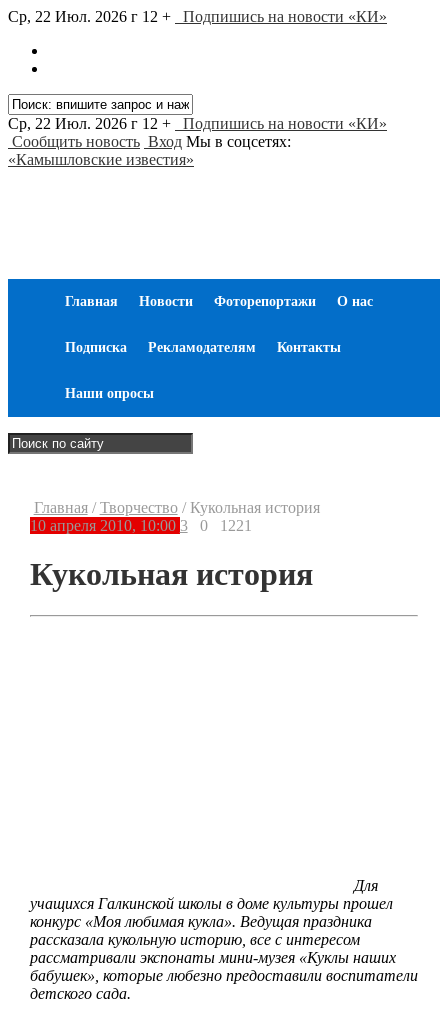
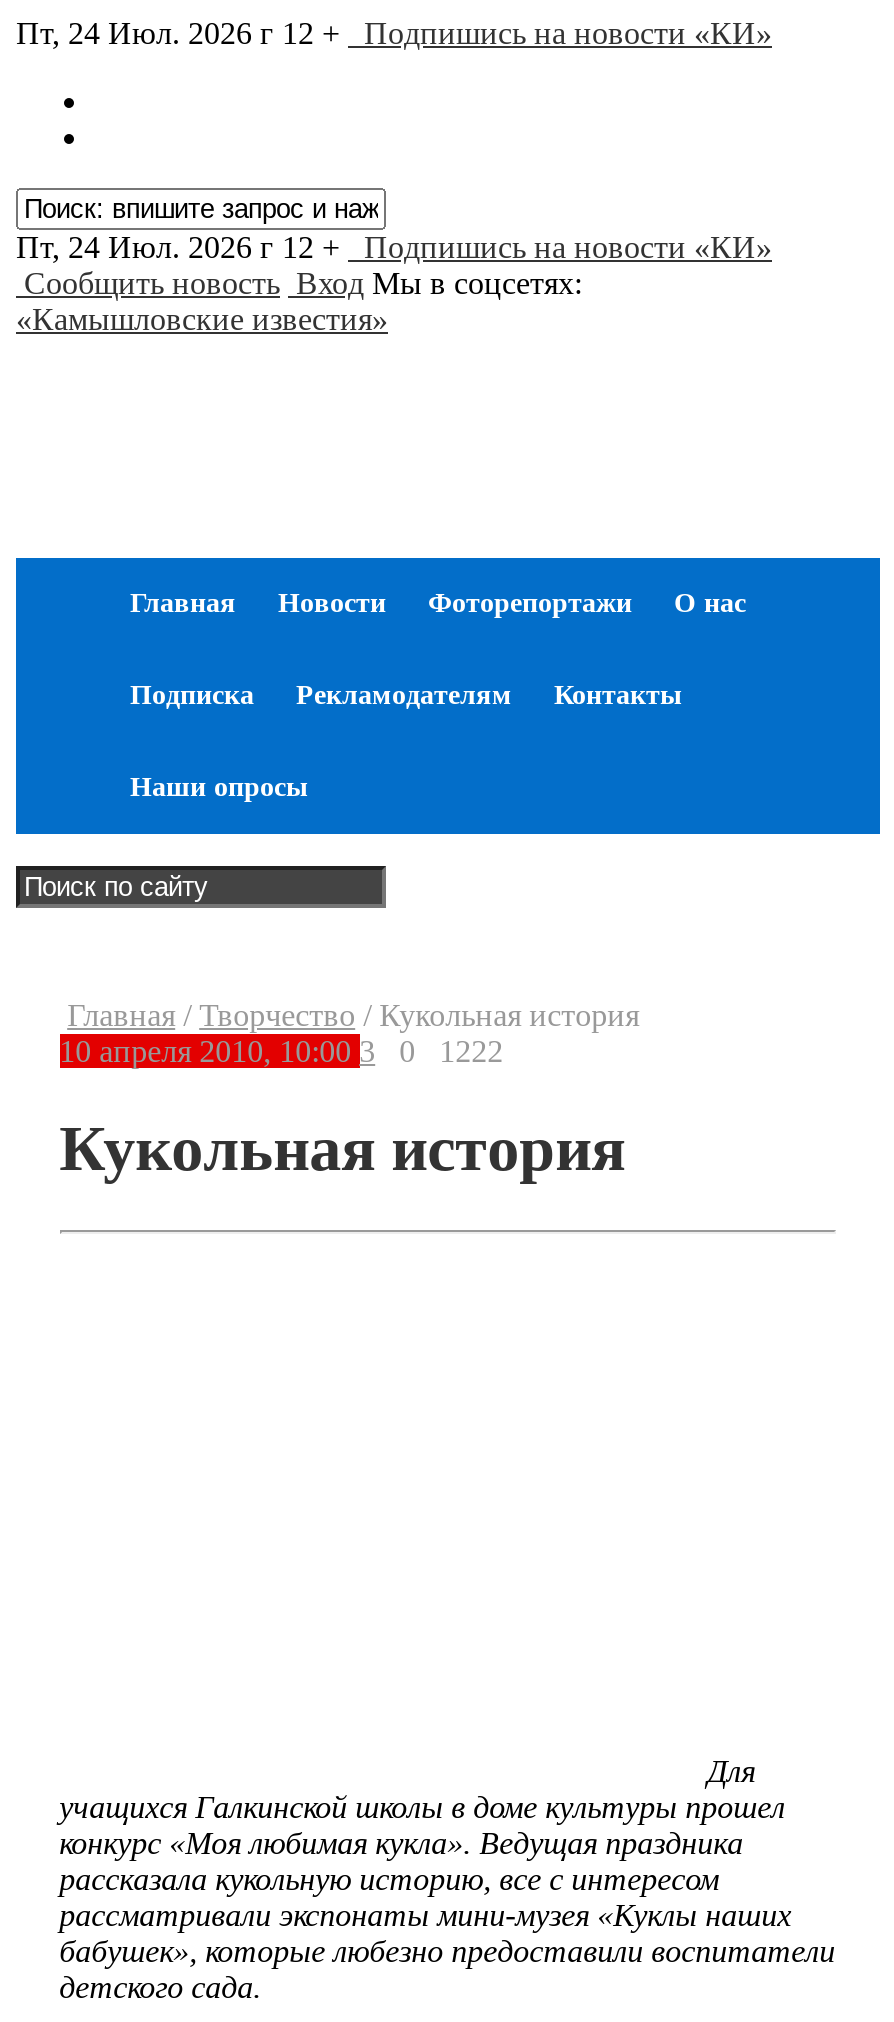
[8,8,387,25] Ср, 22 Июл. 2026 г 12 + Подпишись на новости «КИ» -> [16,16,772,50] Пт, 24 Июл. 2026 г 12 + Подпишись на новости «КИ»
[8,115,387,132] Ср, 22 Июл. 2026 г 12 + Подпишись на новости «КИ» -> [16,230,772,264] Пт, 24 Июл. 2026 г 12 + Подпишись на новости «КИ»
[200,517,252,534] 0 1221 -> [399,1034,503,1068] 0 1222

